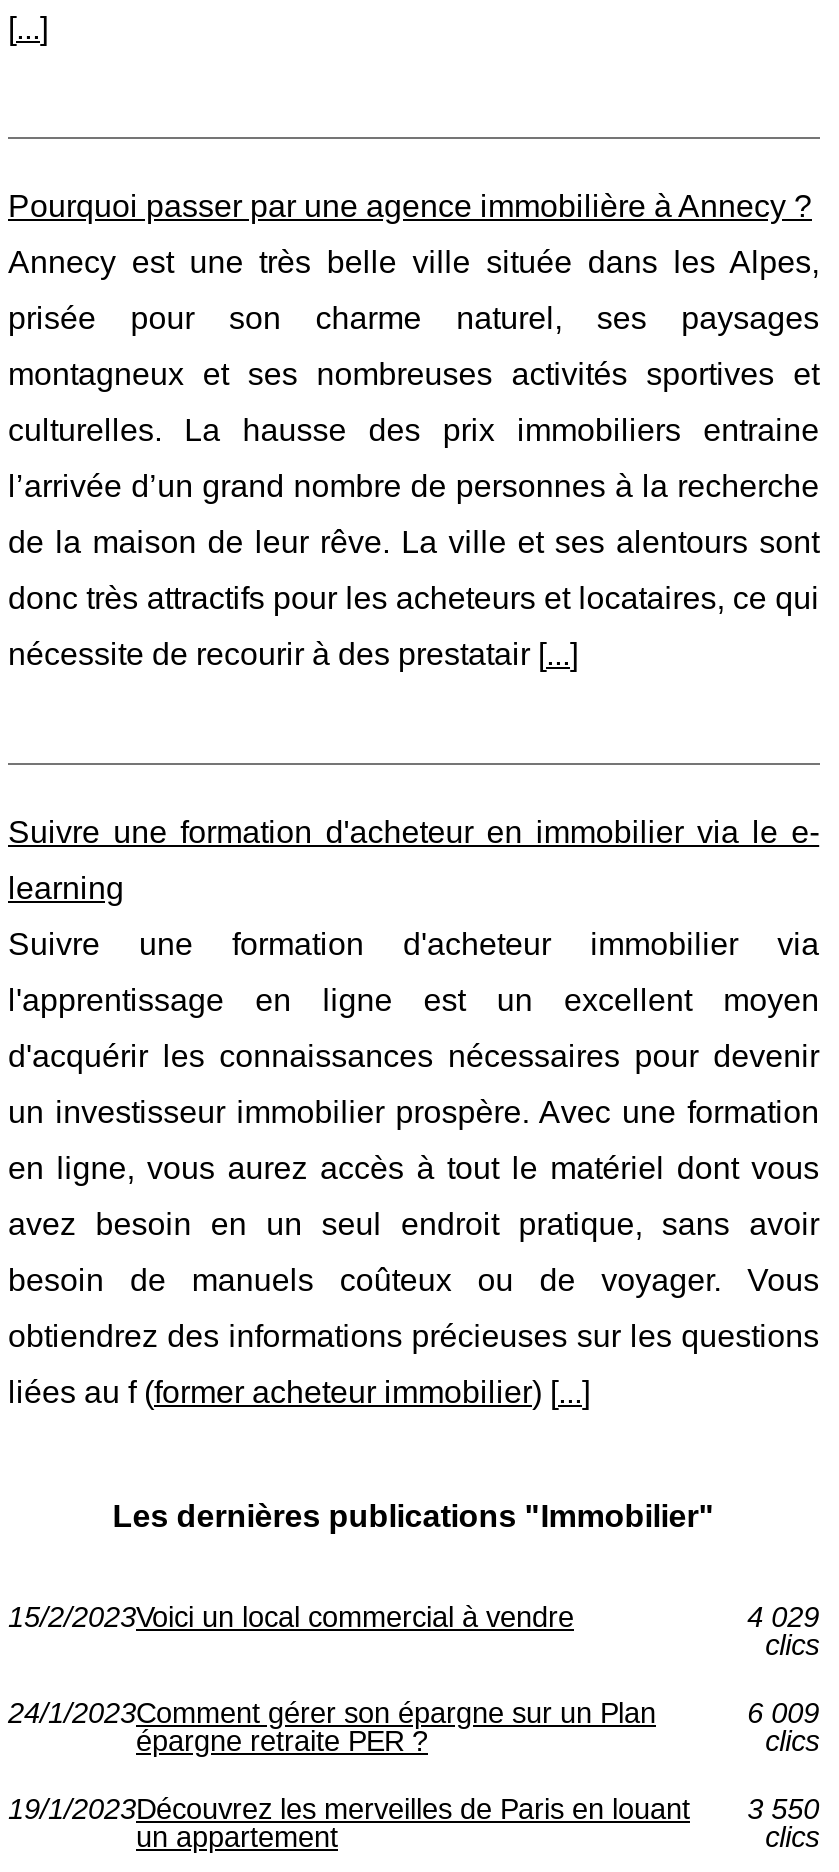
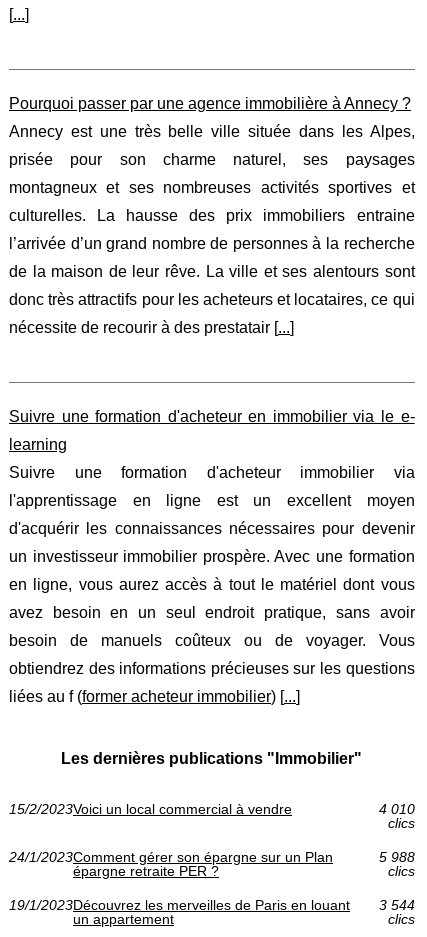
[747,1601,819,1633] 4 029 -> [379,801,415,817] 4 010
[747,1697,819,1729] 6 009 -> [379,849,415,865] 5 988
[8,1793,819,1825] 19/1/2023Découvrez les merveilles de Paris en louant 3 550 -> [9,897,415,913] 19/1/2023Découvrez les merveilles de Paris en louant 3 544

